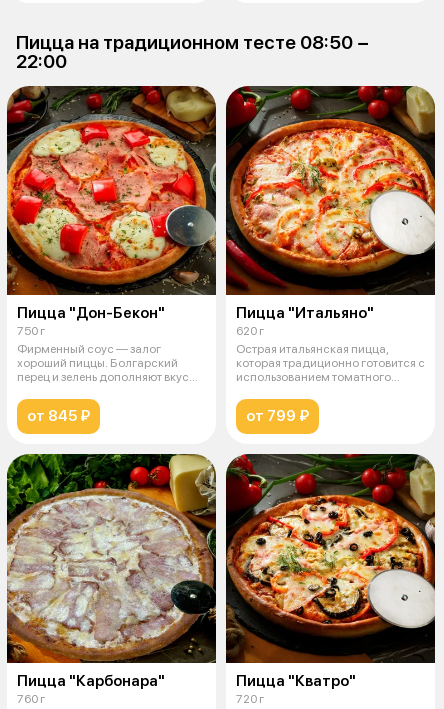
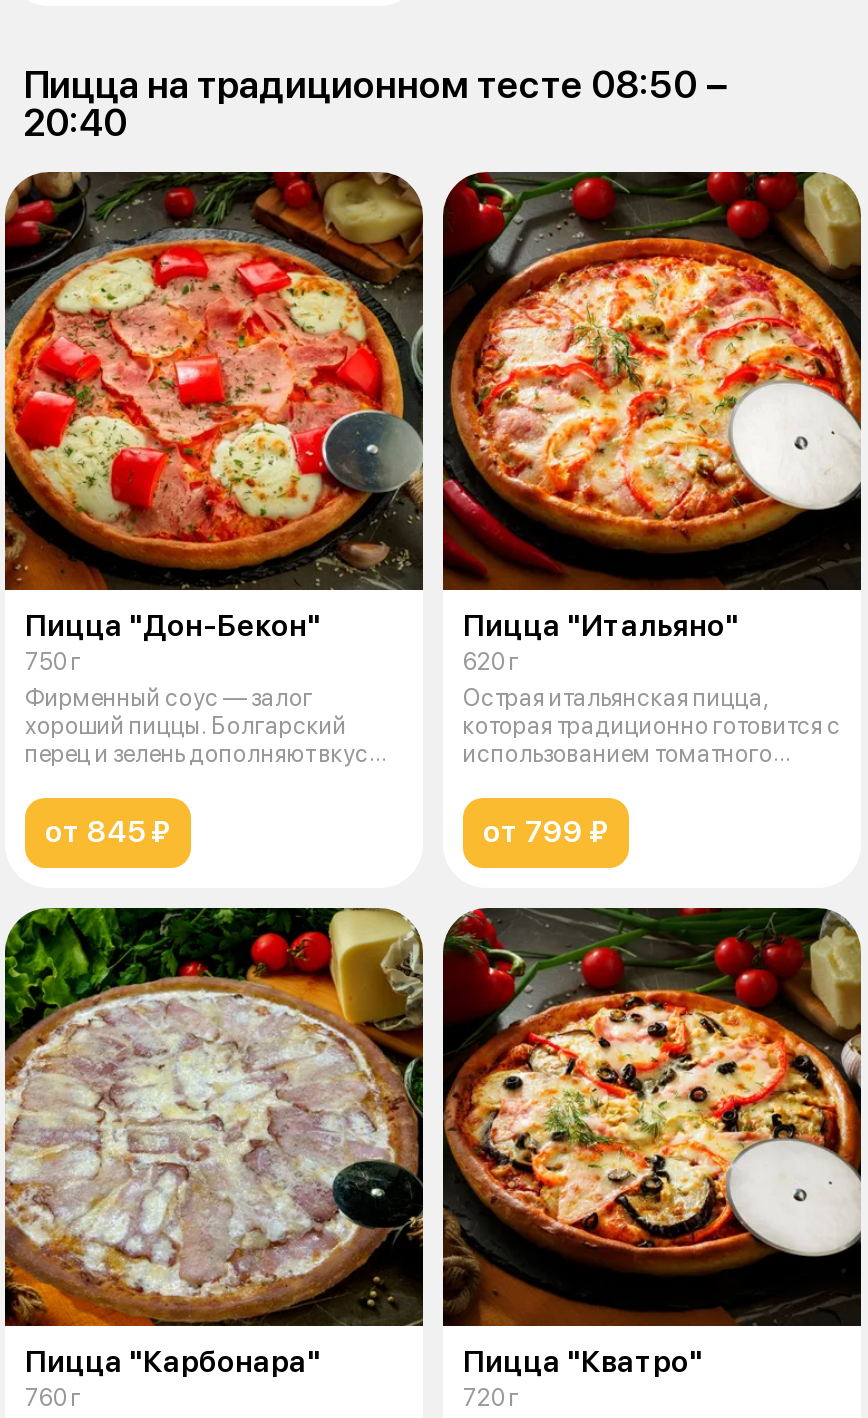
[16,50,67,73] 22:00 -> [23,99,127,145] 20:40

